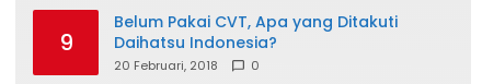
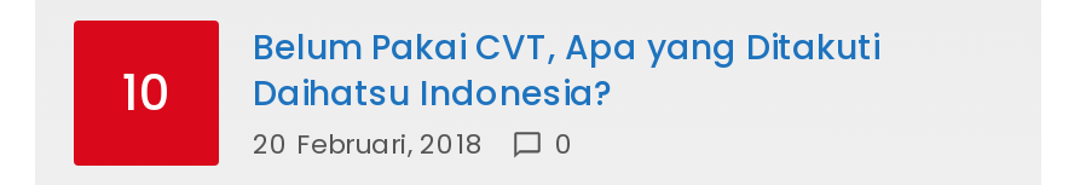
[59,28,277,58] 9 Daihatsu Indonesia? -> [122,60,613,128] 10 Daihatsu Indonesia?

